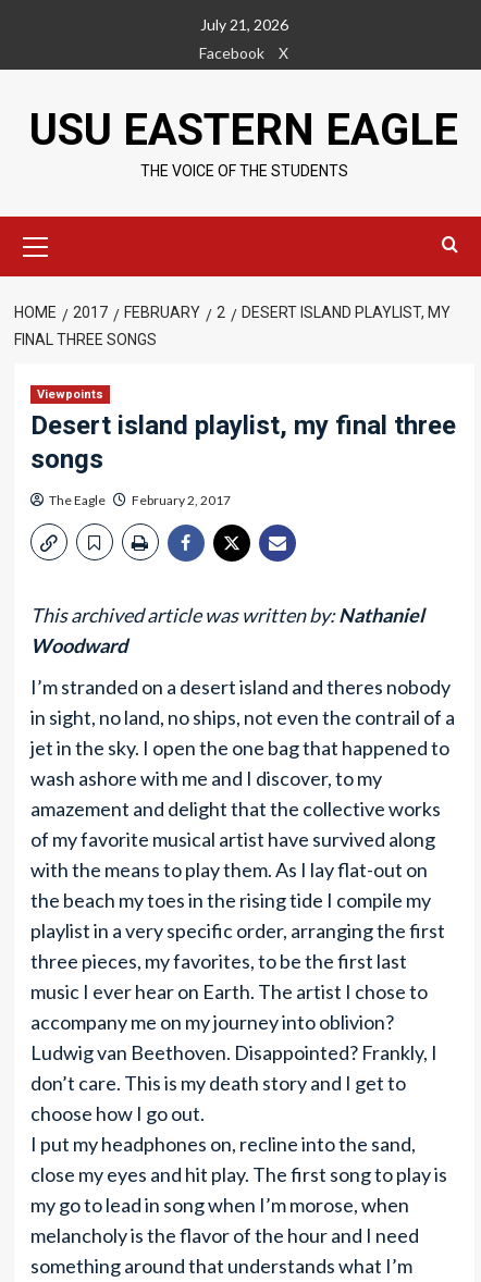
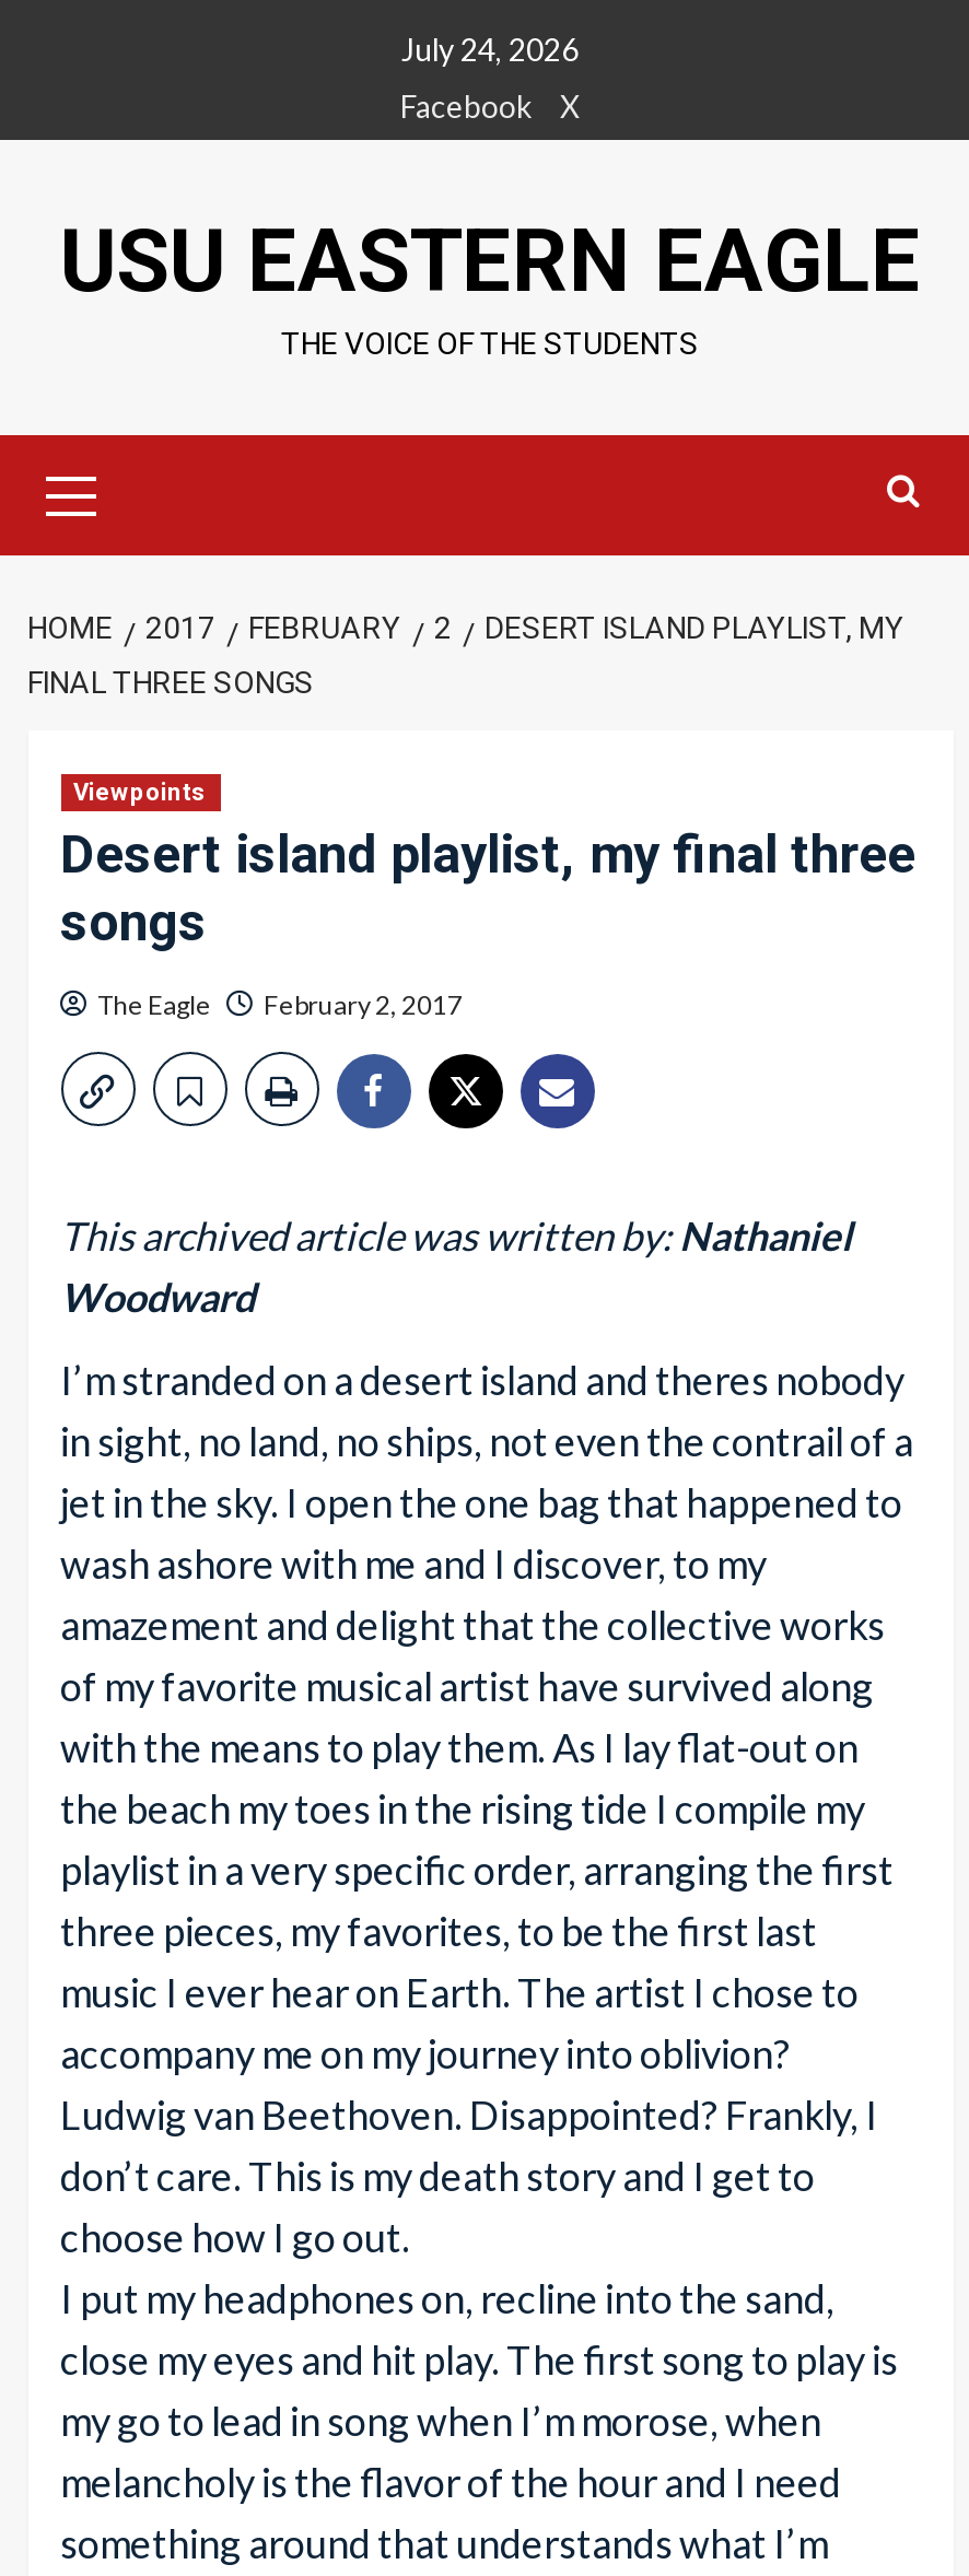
[200,15,288,34] July 21, 2026 -> [401,31,579,68] July 24, 2026

